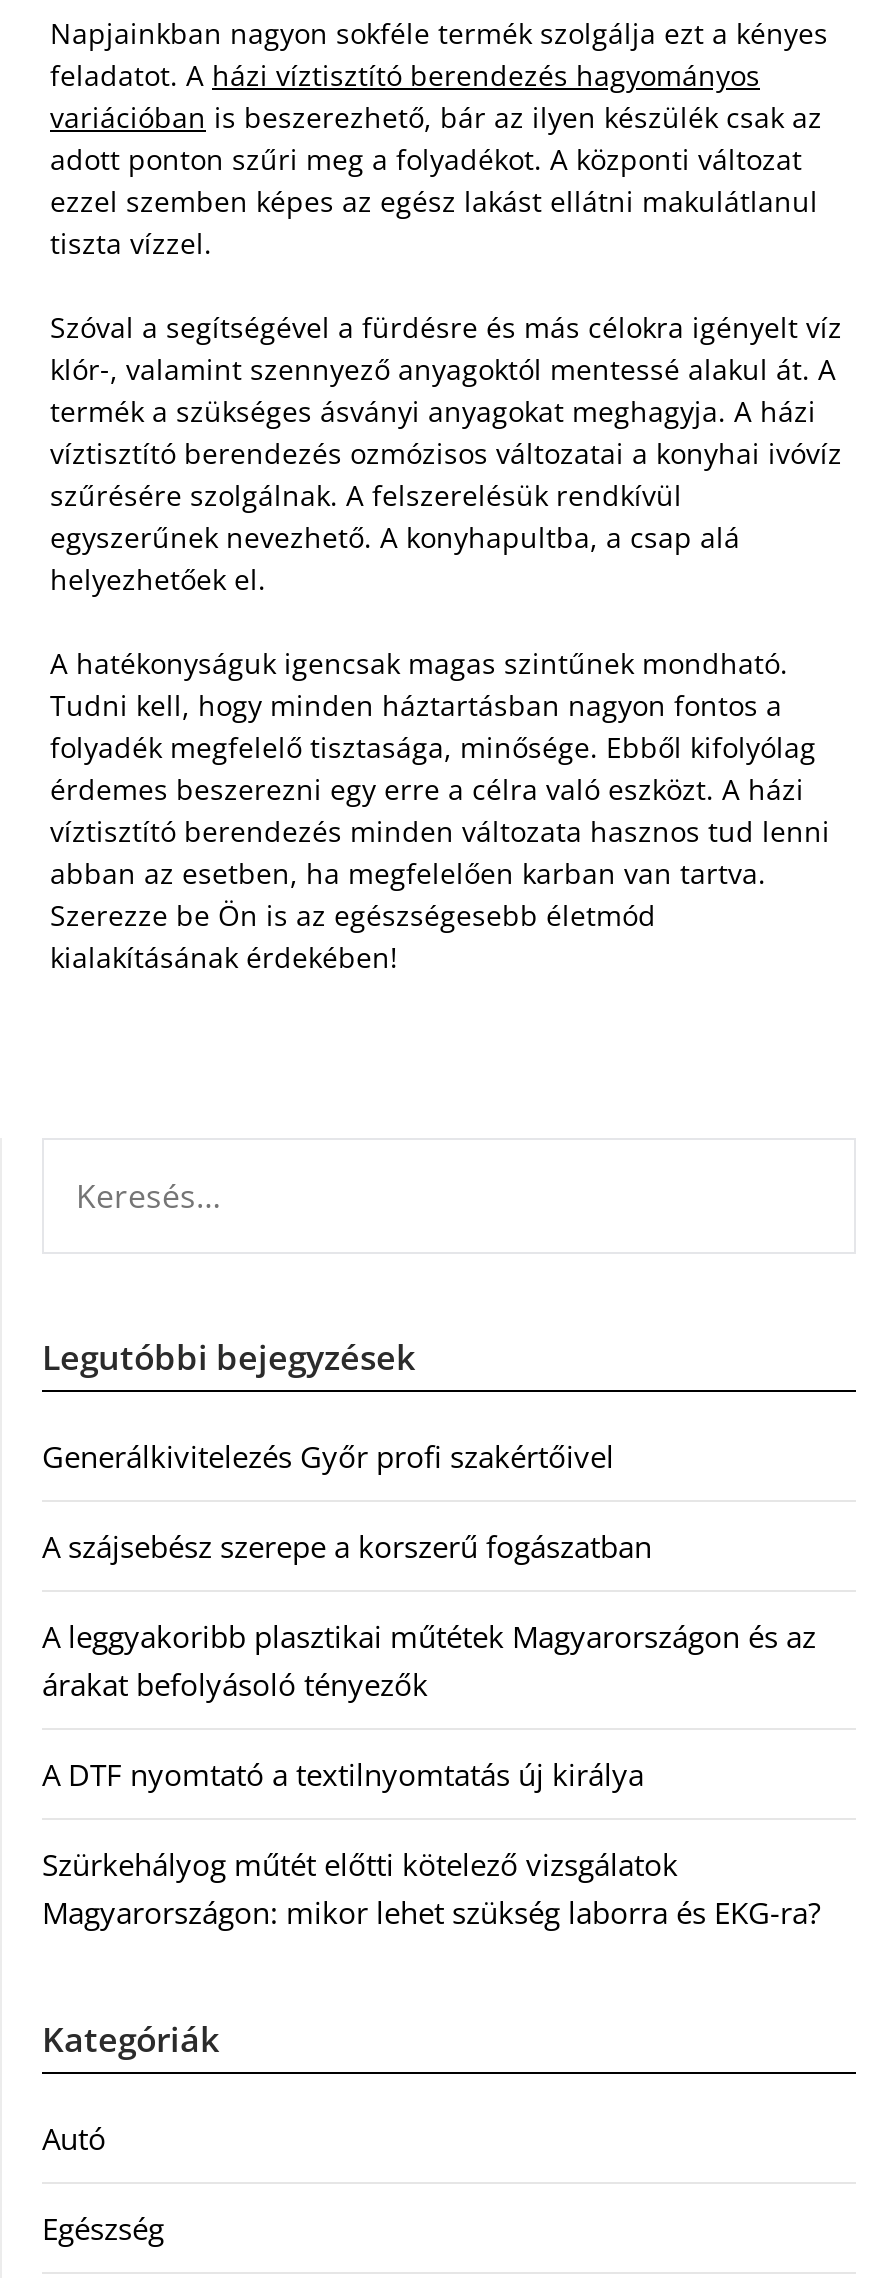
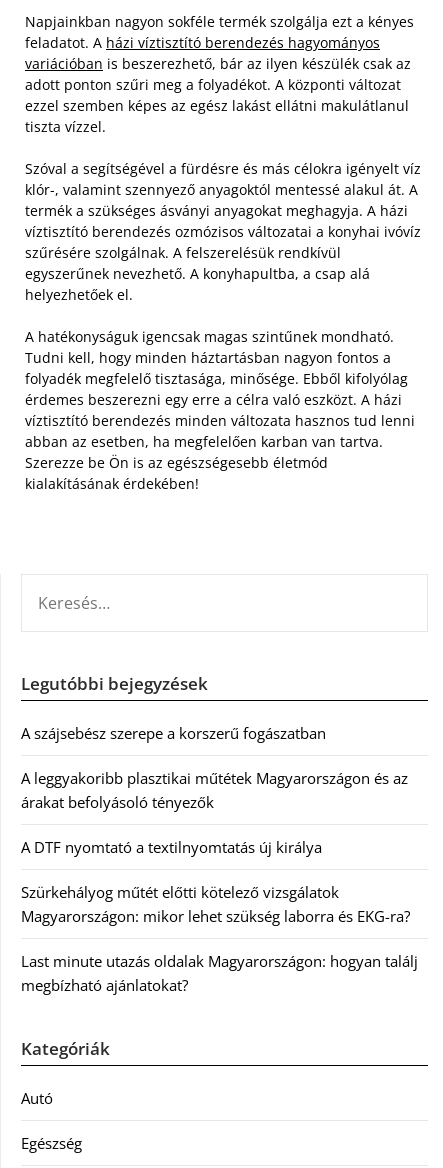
[42,1437,614,1477] Generálkivitelezés Győr profi szakértőivel -> none
moved [42,1527,820,1933] -> [21,722,410,925]: A szájsebész szerepe a korszerű fogászatban | A leggyakoribb plasztikai műtétek Magyarországon és az | árakat befolyásoló tényezők | A DTF nyomtató a textilnyomtatás új királya | Szürkehályog műtét előtti kötelező vizsgálatok | Magyarországon: mikor lehet szükség laborra és EKG-ra?
none -> [21,950,418,994] Last minute utazás oldalak Magyarországon: hogyan találj | megbízható ajánlatokat?

